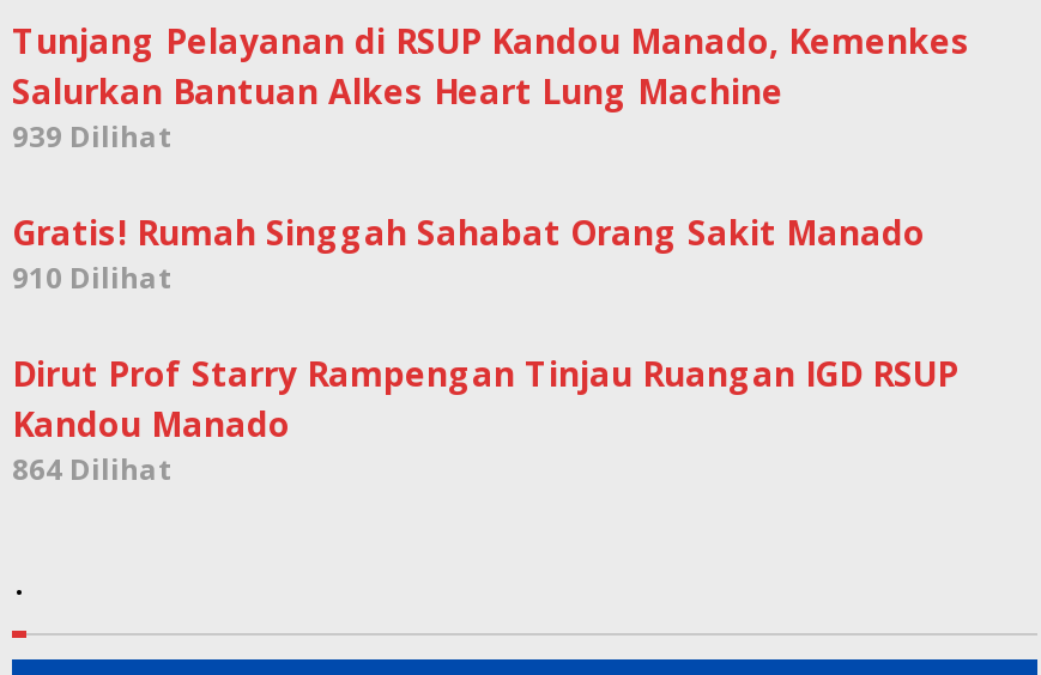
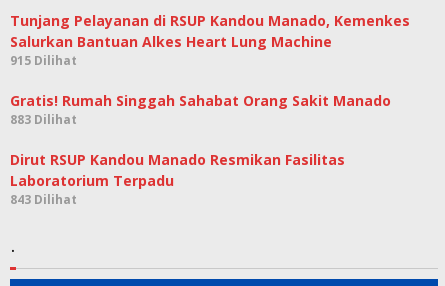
[12,117,173,157] 939 Dilihat -> [10,52,77,69] 915 Dilihat
[12,258,173,299] 910 Dilihat -> [10,111,77,128] 883 Dilihat
[12,351,958,490] Dirut Prof Starry Rampengan Tinjau Ruangan IGD RSUP | Kandou Manado | 864 Dilihat -> [10,150,345,208] Dirut RSUP Kandou Manado Resmikan Fasilitas | Laboratorium Terpadu | 843 Dilihat

